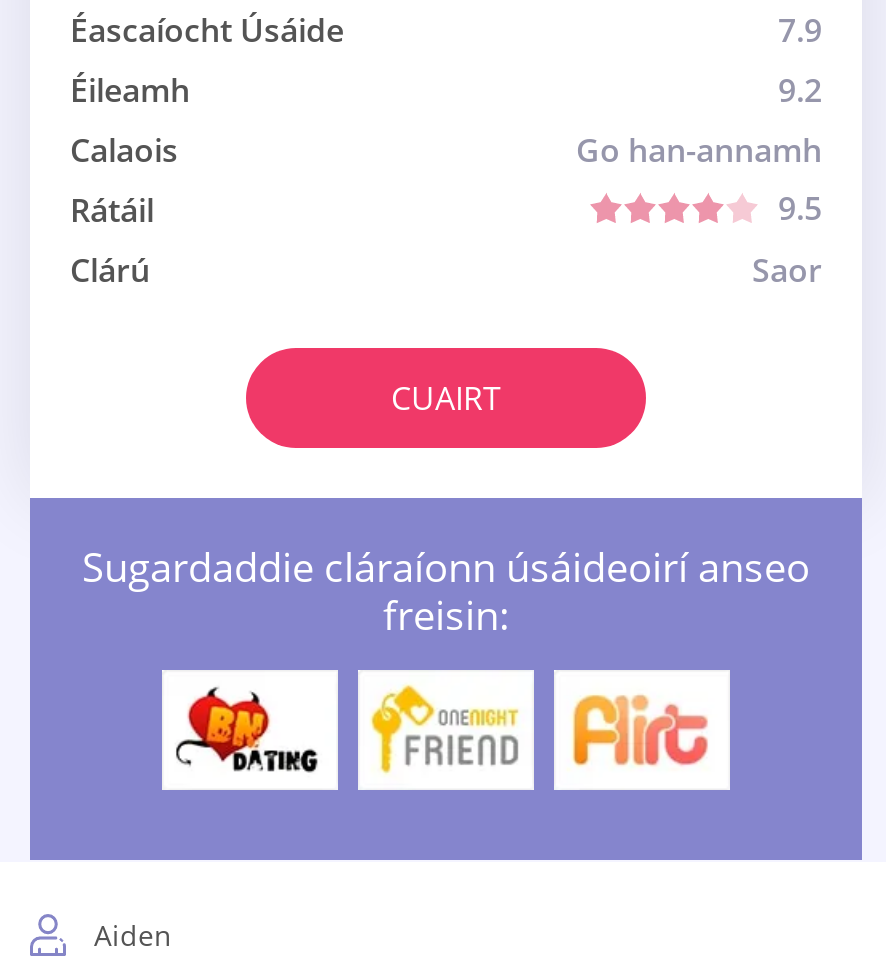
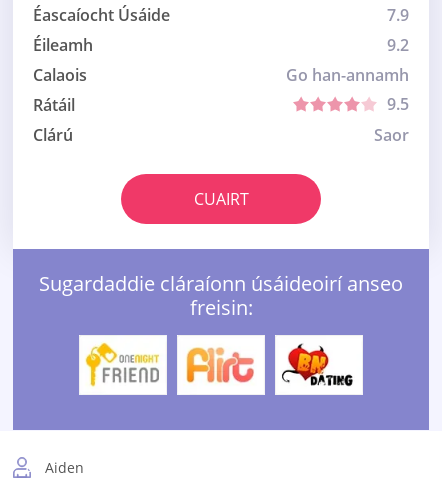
[174,686,322,774] [image] -> [84,342,160,388] [image]
[370,684,520,776] [image] -> [184,343,257,386] [image]
[568,688,710,772] [image] -> [281,343,354,387] [image]

